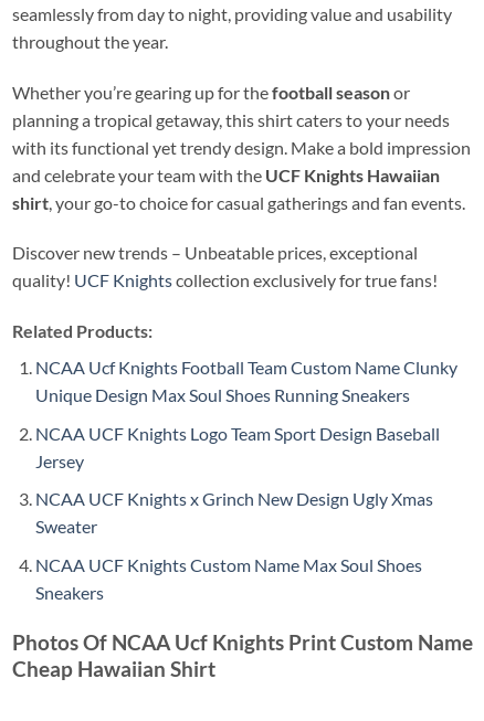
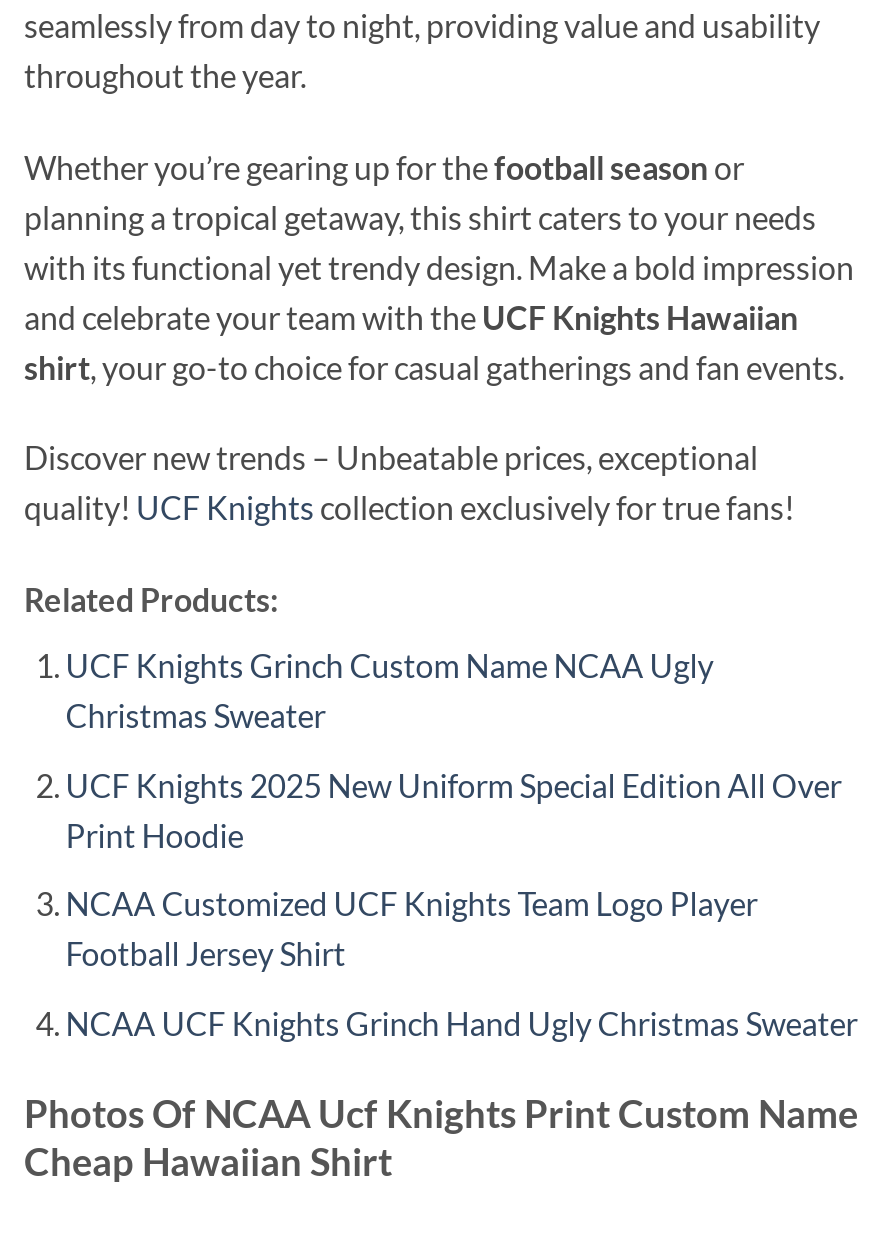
[35,357,457,405] NCAA Ucf Knights Football Team Custom Name Clunky | Unique Design Max Soul Shoes Running Sneakers -> [66,646,714,734] UCF Knights Grinch Custom Name NCAA Ugly | Christmas Sweater
[35,423,440,471] NCAA UCF Knights Logo Team Sport Design Baseball | Jersey -> [66,765,842,853] UCF Knights 2025 New Uniform Special Edition All Over | Print Hoodie
[35,488,433,537] NCAA UCF Knights x Grinch New Design Ugly Xmas | Sweater -> [66,885,758,973] NCAA Customized UCF Knights Team Logo Player | Football Jersey Shirt
[35,554,422,603] NCAA UCF Knights Custom Name Max Soul Shoes | Sneakers -> [66,1004,858,1042] NCAA UCF Knights Grinch Hand Ugly Christmas Sweater

